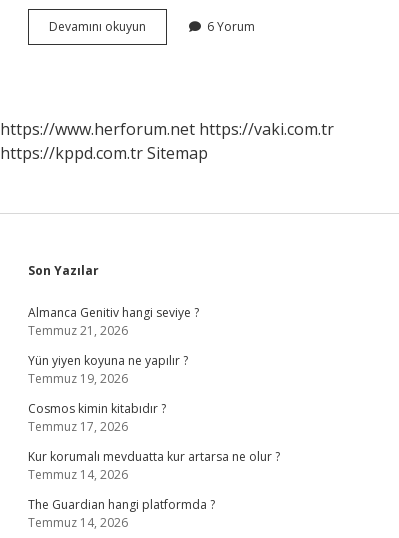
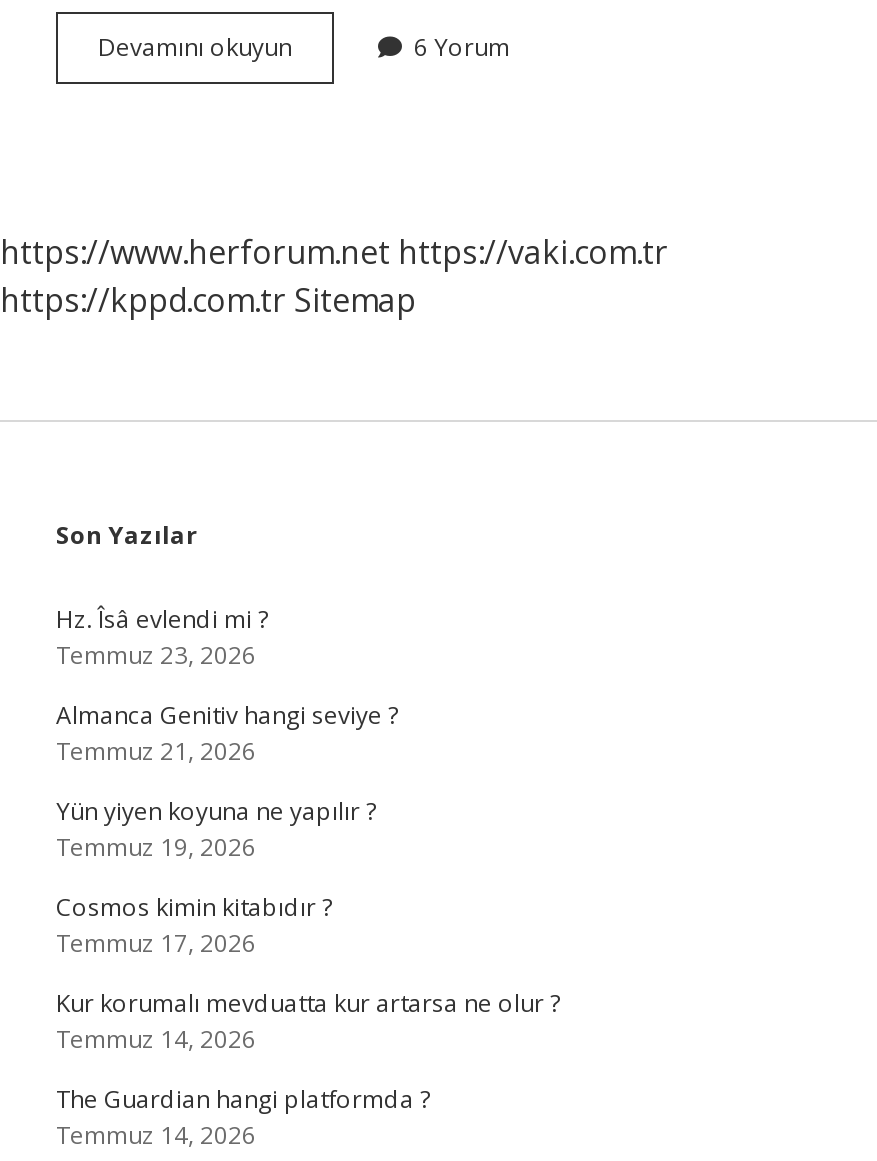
none -> [56,602,268,672] Hz. Îsâ evlendi mi ? | Temmuz 23, 2026

